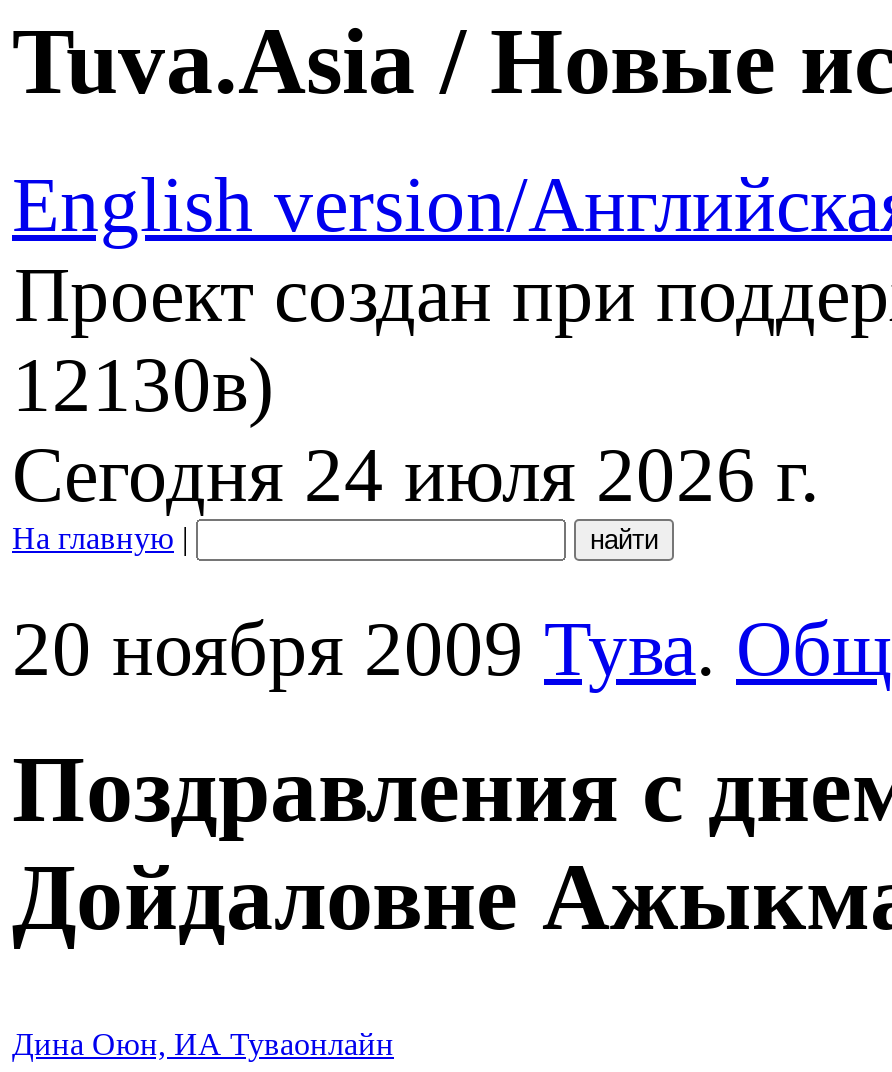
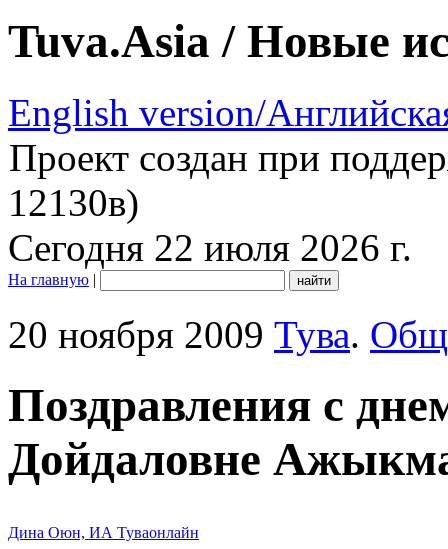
[12,431,820,517] Сегодня 24 июля 2026 г. -> [8,226,412,269] Сегодня 22 июля 2026 г.

